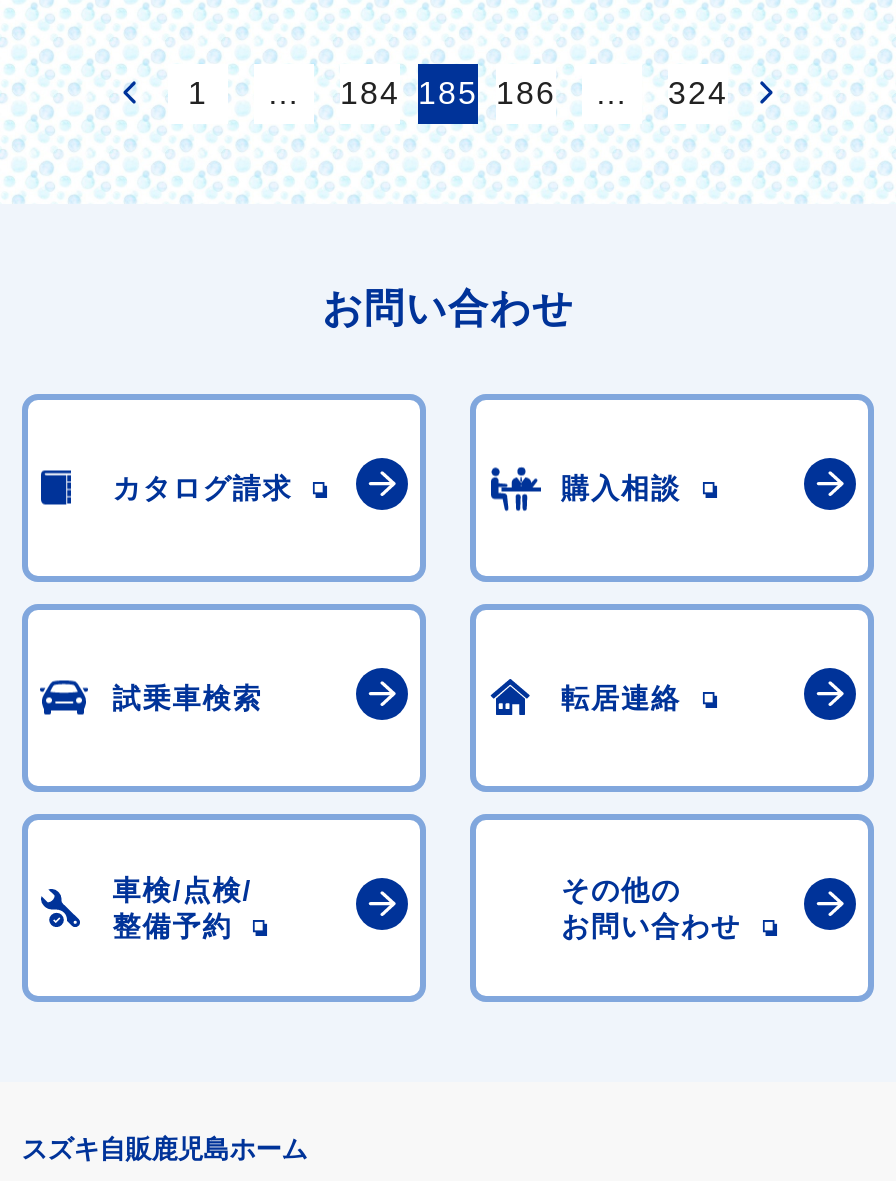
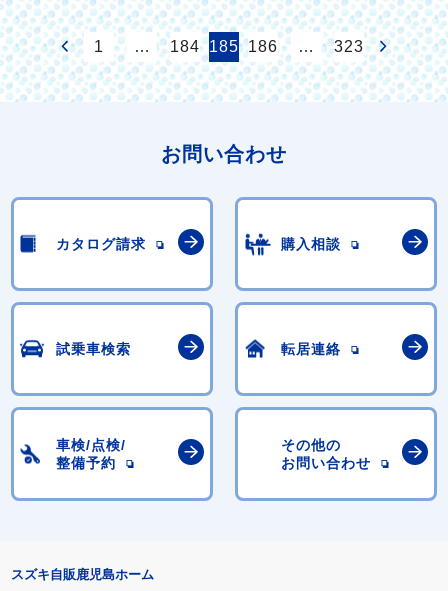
[668,76,728,110] 324 -> [334,38,364,55] 323

